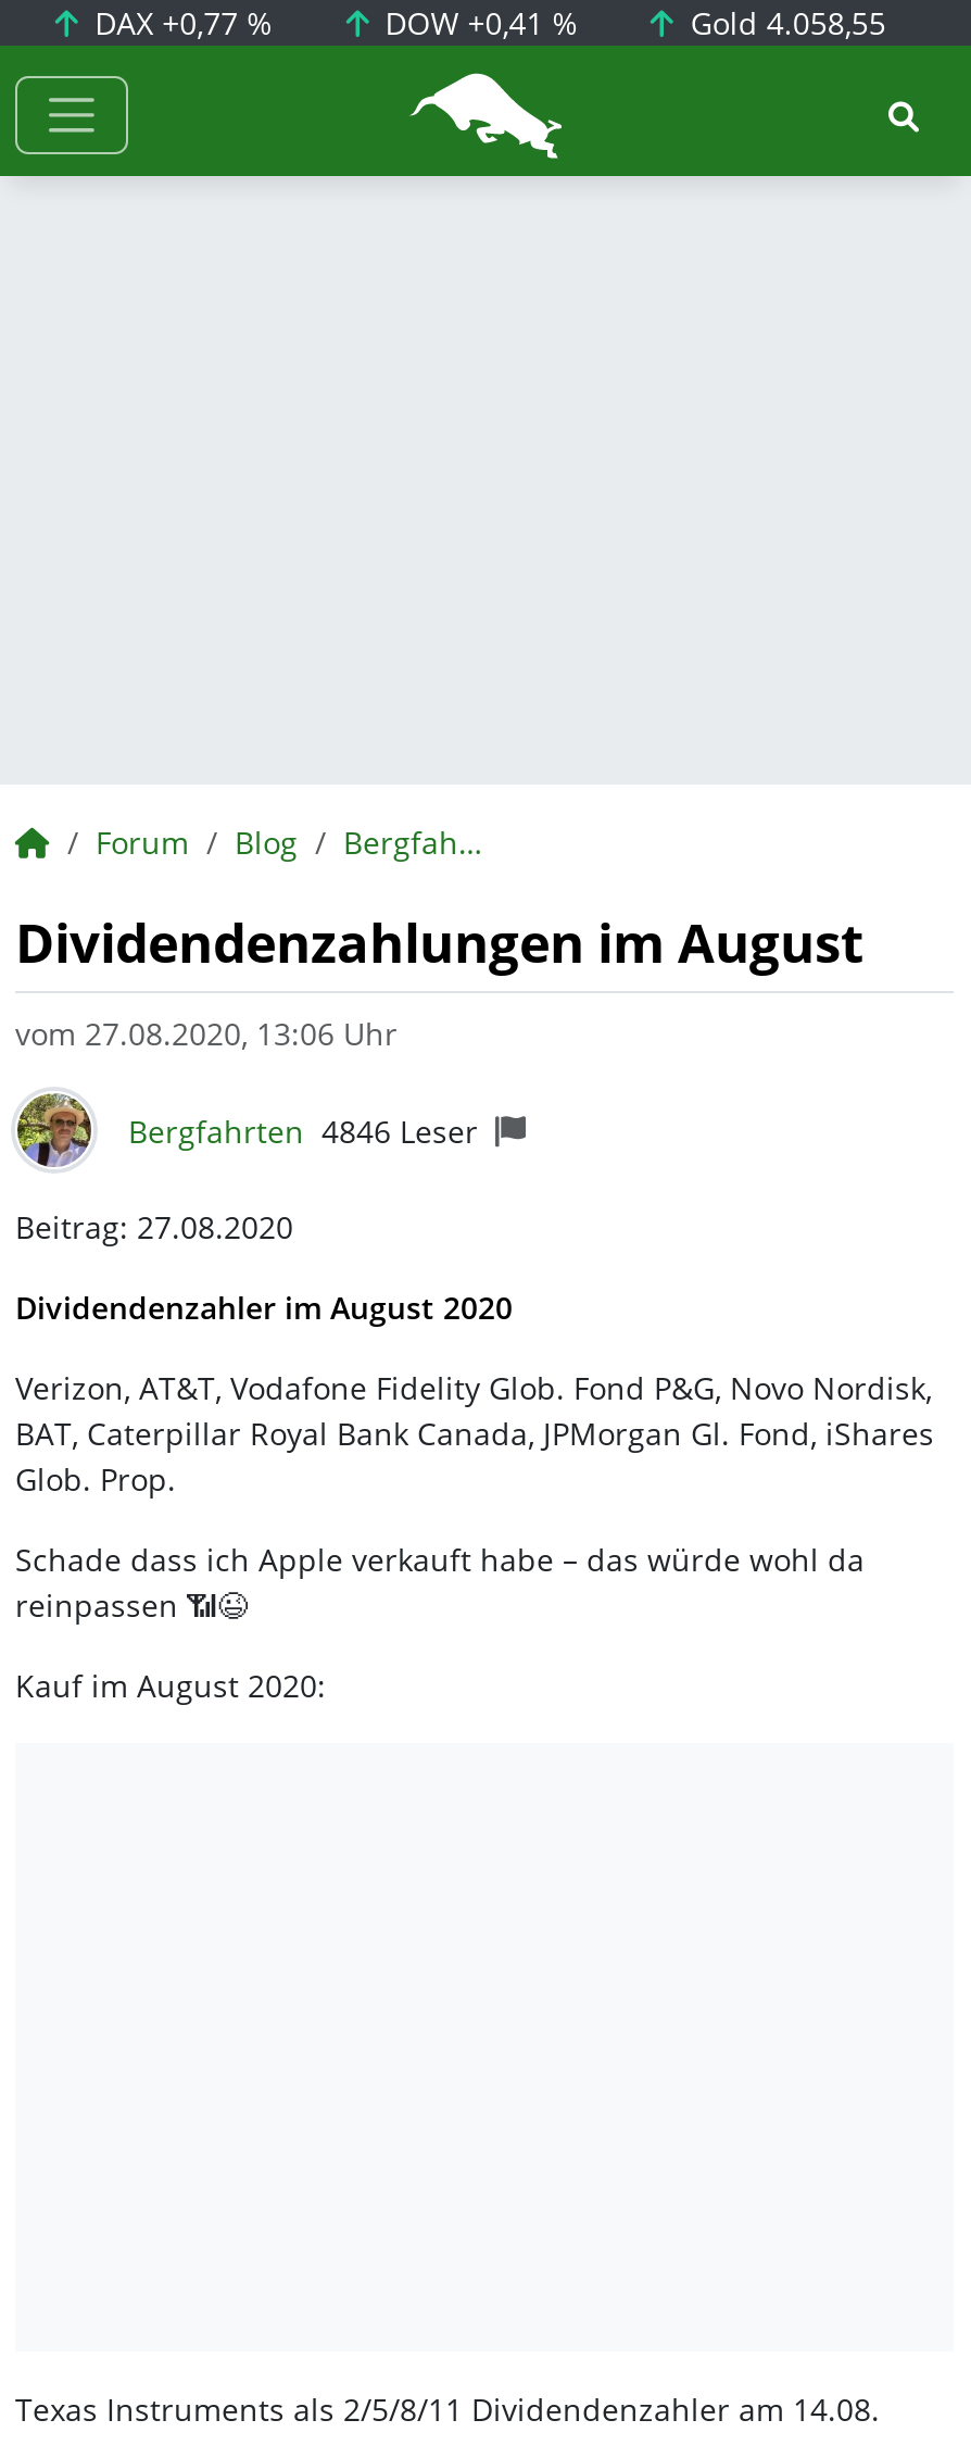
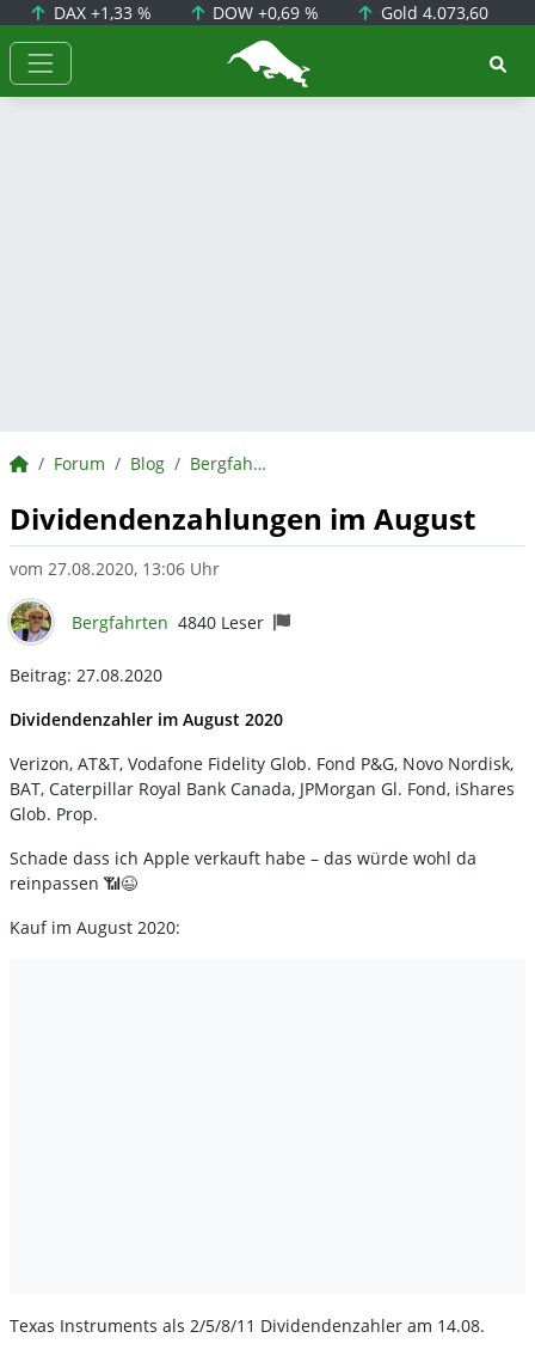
[86,2,273,43] DAX +0,77 % -> [48,1,151,24] DAX +1,33 %
[376,2,578,43] DOW +0,41 % -> [208,1,319,24] DOW +0,69 %
[682,2,886,43] Gold 4.058,55 -> [376,1,488,24] Gold 4.073,60
[128,1109,478,1151] Bergfahrten 4846 Leser -> [72,610,264,633] Bergfahrten 4840 Leser

